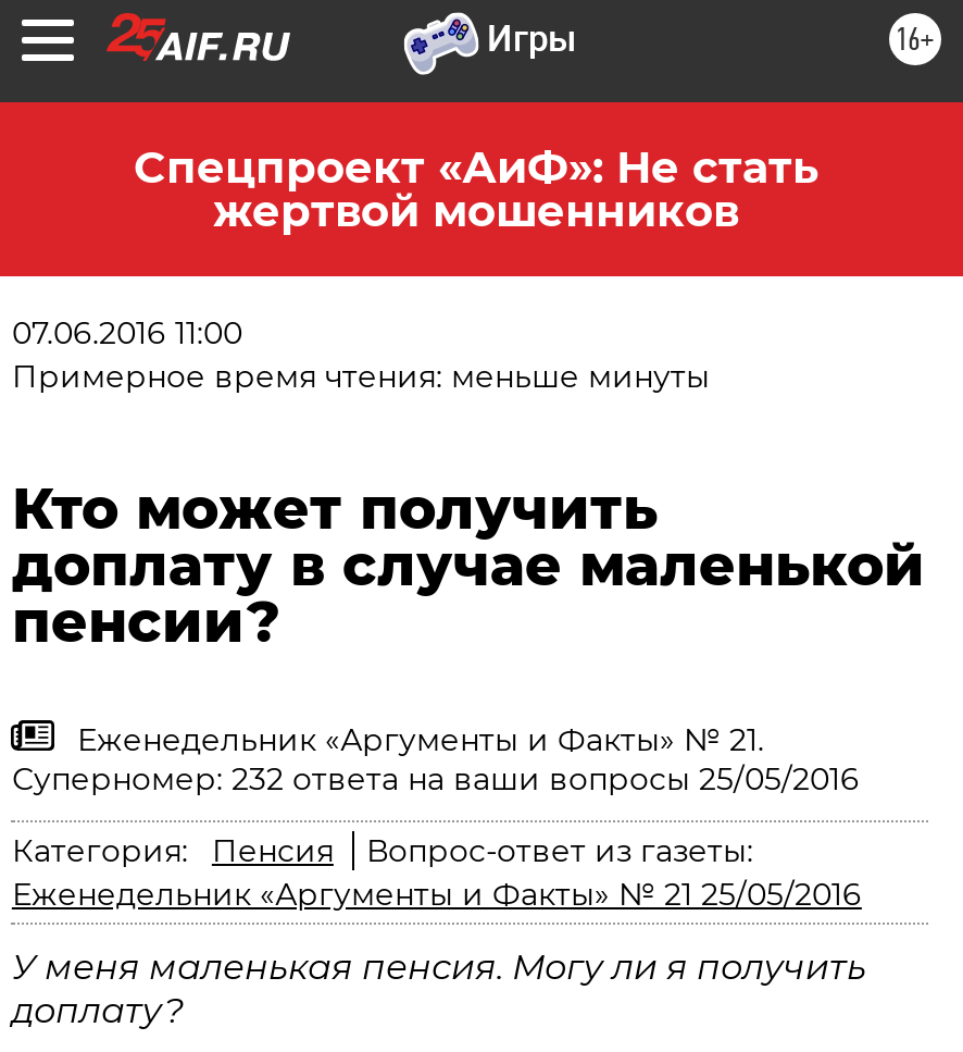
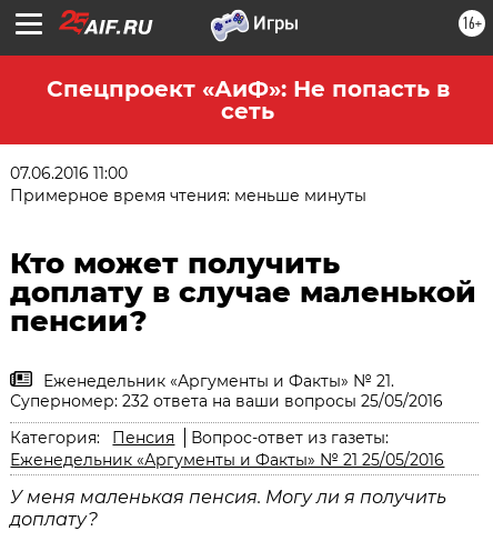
[134,141,818,237] Спецпроект «АиФ»: Не стать | жертвой мошенников -> [46,76,449,124] Спецпроект «АиФ»: Не попасть в | сеть

